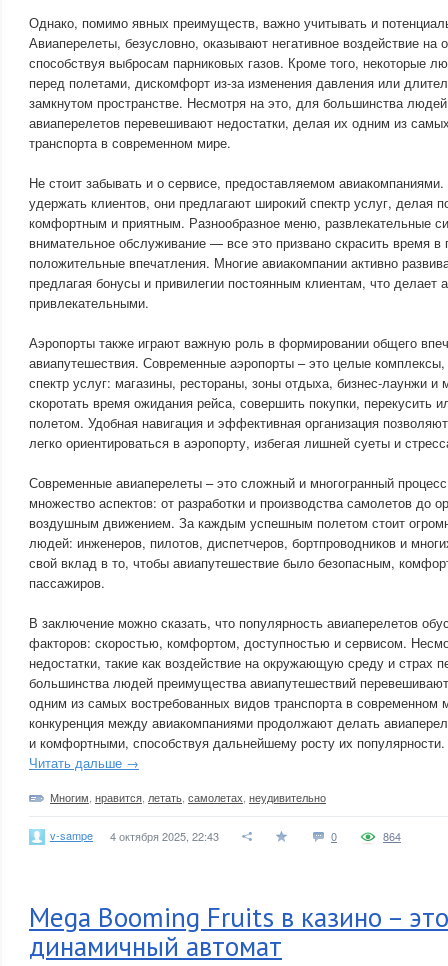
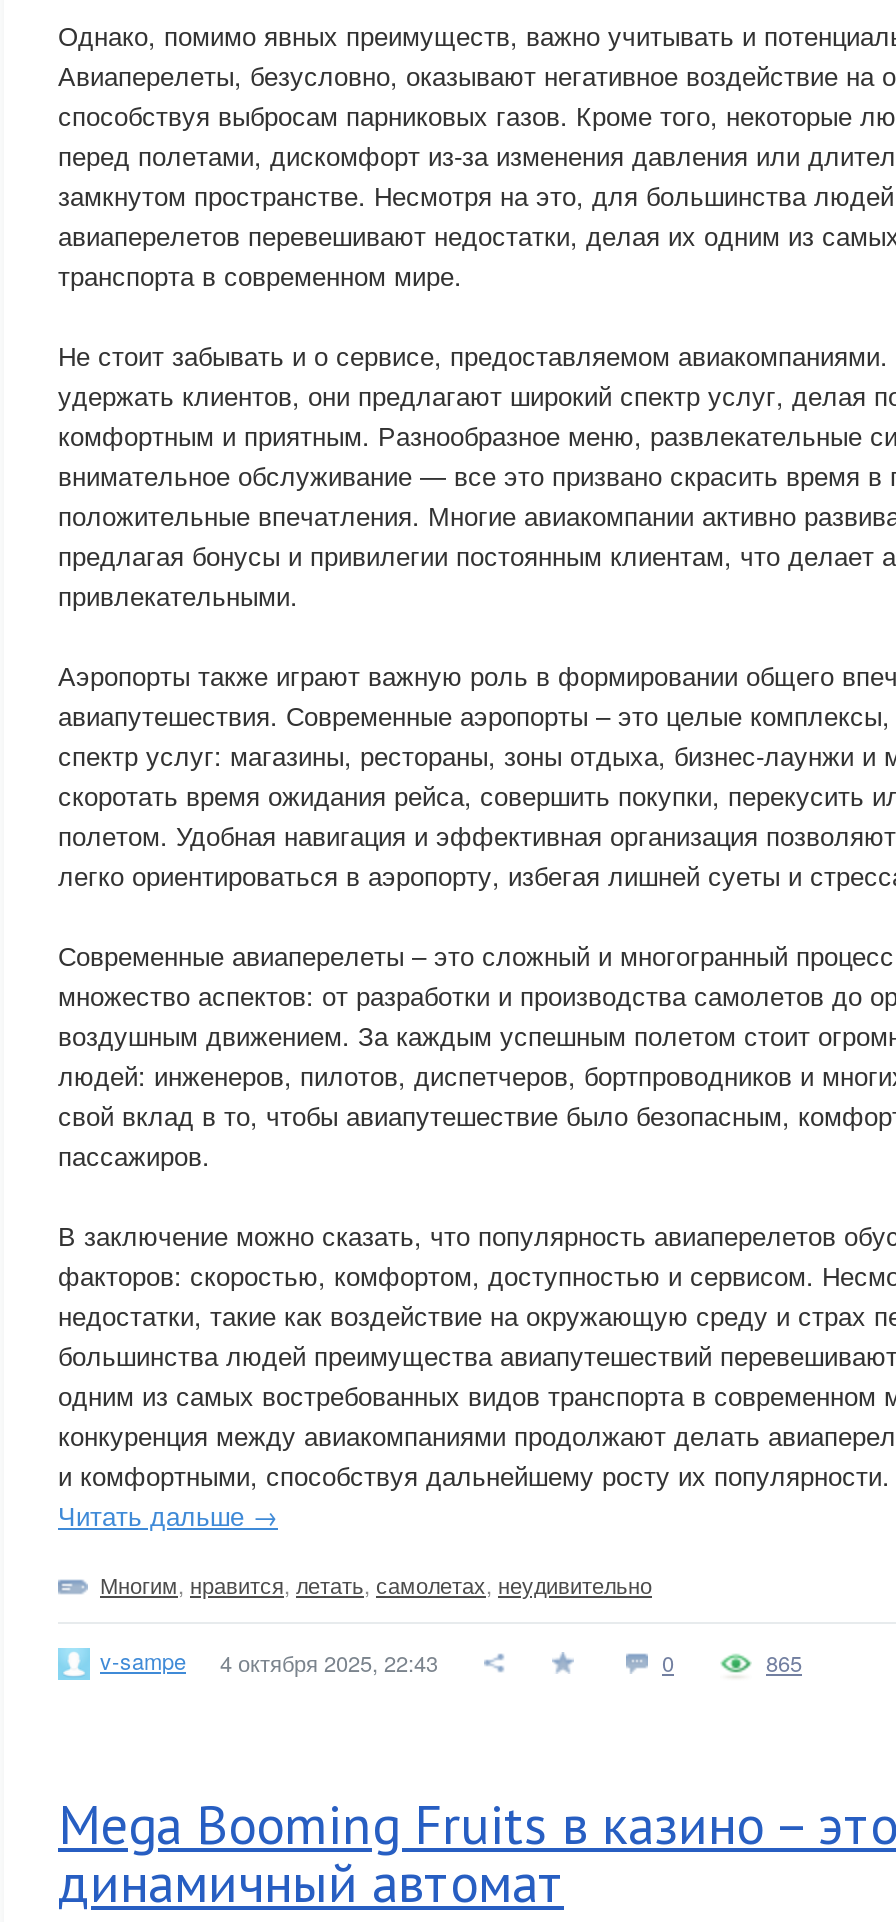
[383,828,401,844] 864 -> [766,1646,802,1678] 865

